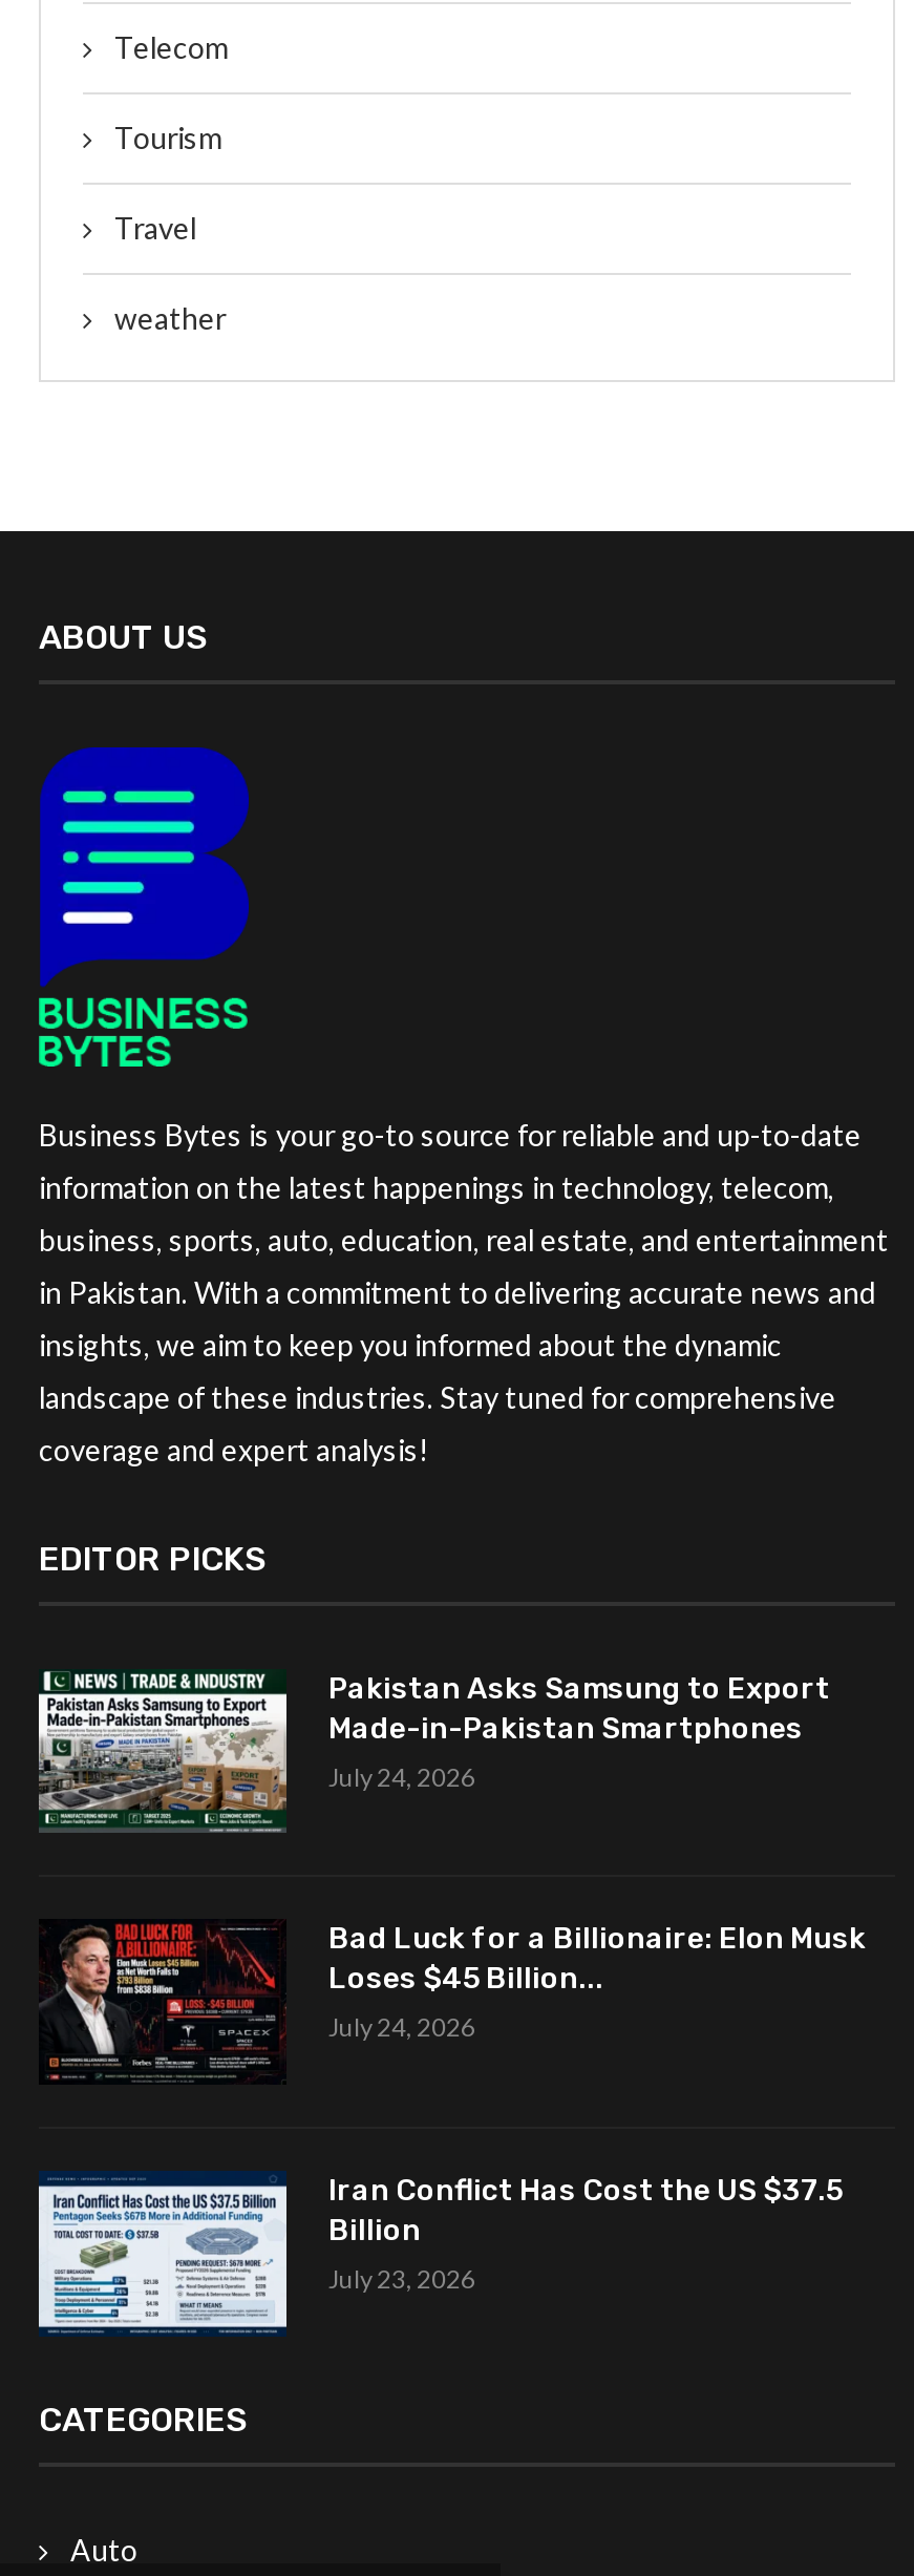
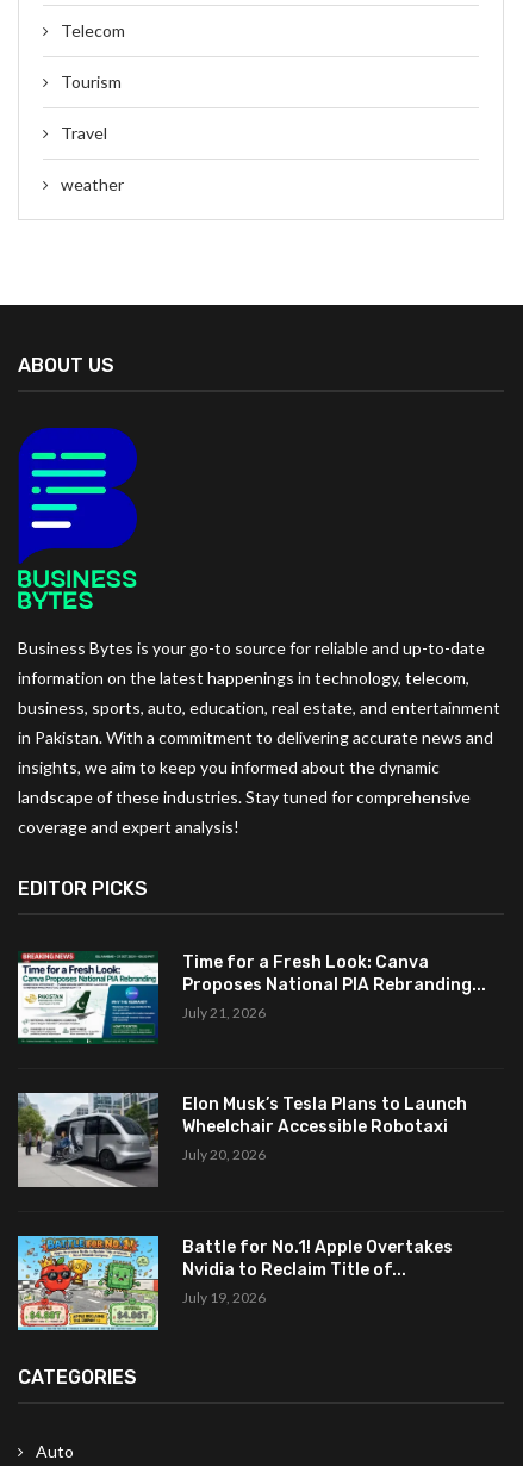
[39,1670,830,1833] [image] | Pakistan Asks Samsung to Export | Made-in-Pakistan Smartphones | July 24, 2026 -> [17,952,486,1044] [image] | Time for a Fresh Look: Canva | Proposes National PIA Rebranding... | July 21, 2026
[39,1919,866,2085] [image] | Bad Luck for a Billionaire: Elon Musk | Loses $45 Billion... | July 24, 2026 -> [17,1092,467,1188] [image] | Elon Musk’s Tesla Plans to Launch | Wheelchair Accessible Robotaxi | July 20, 2026
[37,2171,843,2337] [image] | Iran Conflict Has Cost the US $37.5 | Billion | July 23, 2026 -> [17,1235,453,1331] [image] | Battle for No.1! Apple Overtakes | Nvidia to Reclaim Title of... | July 19, 2026

